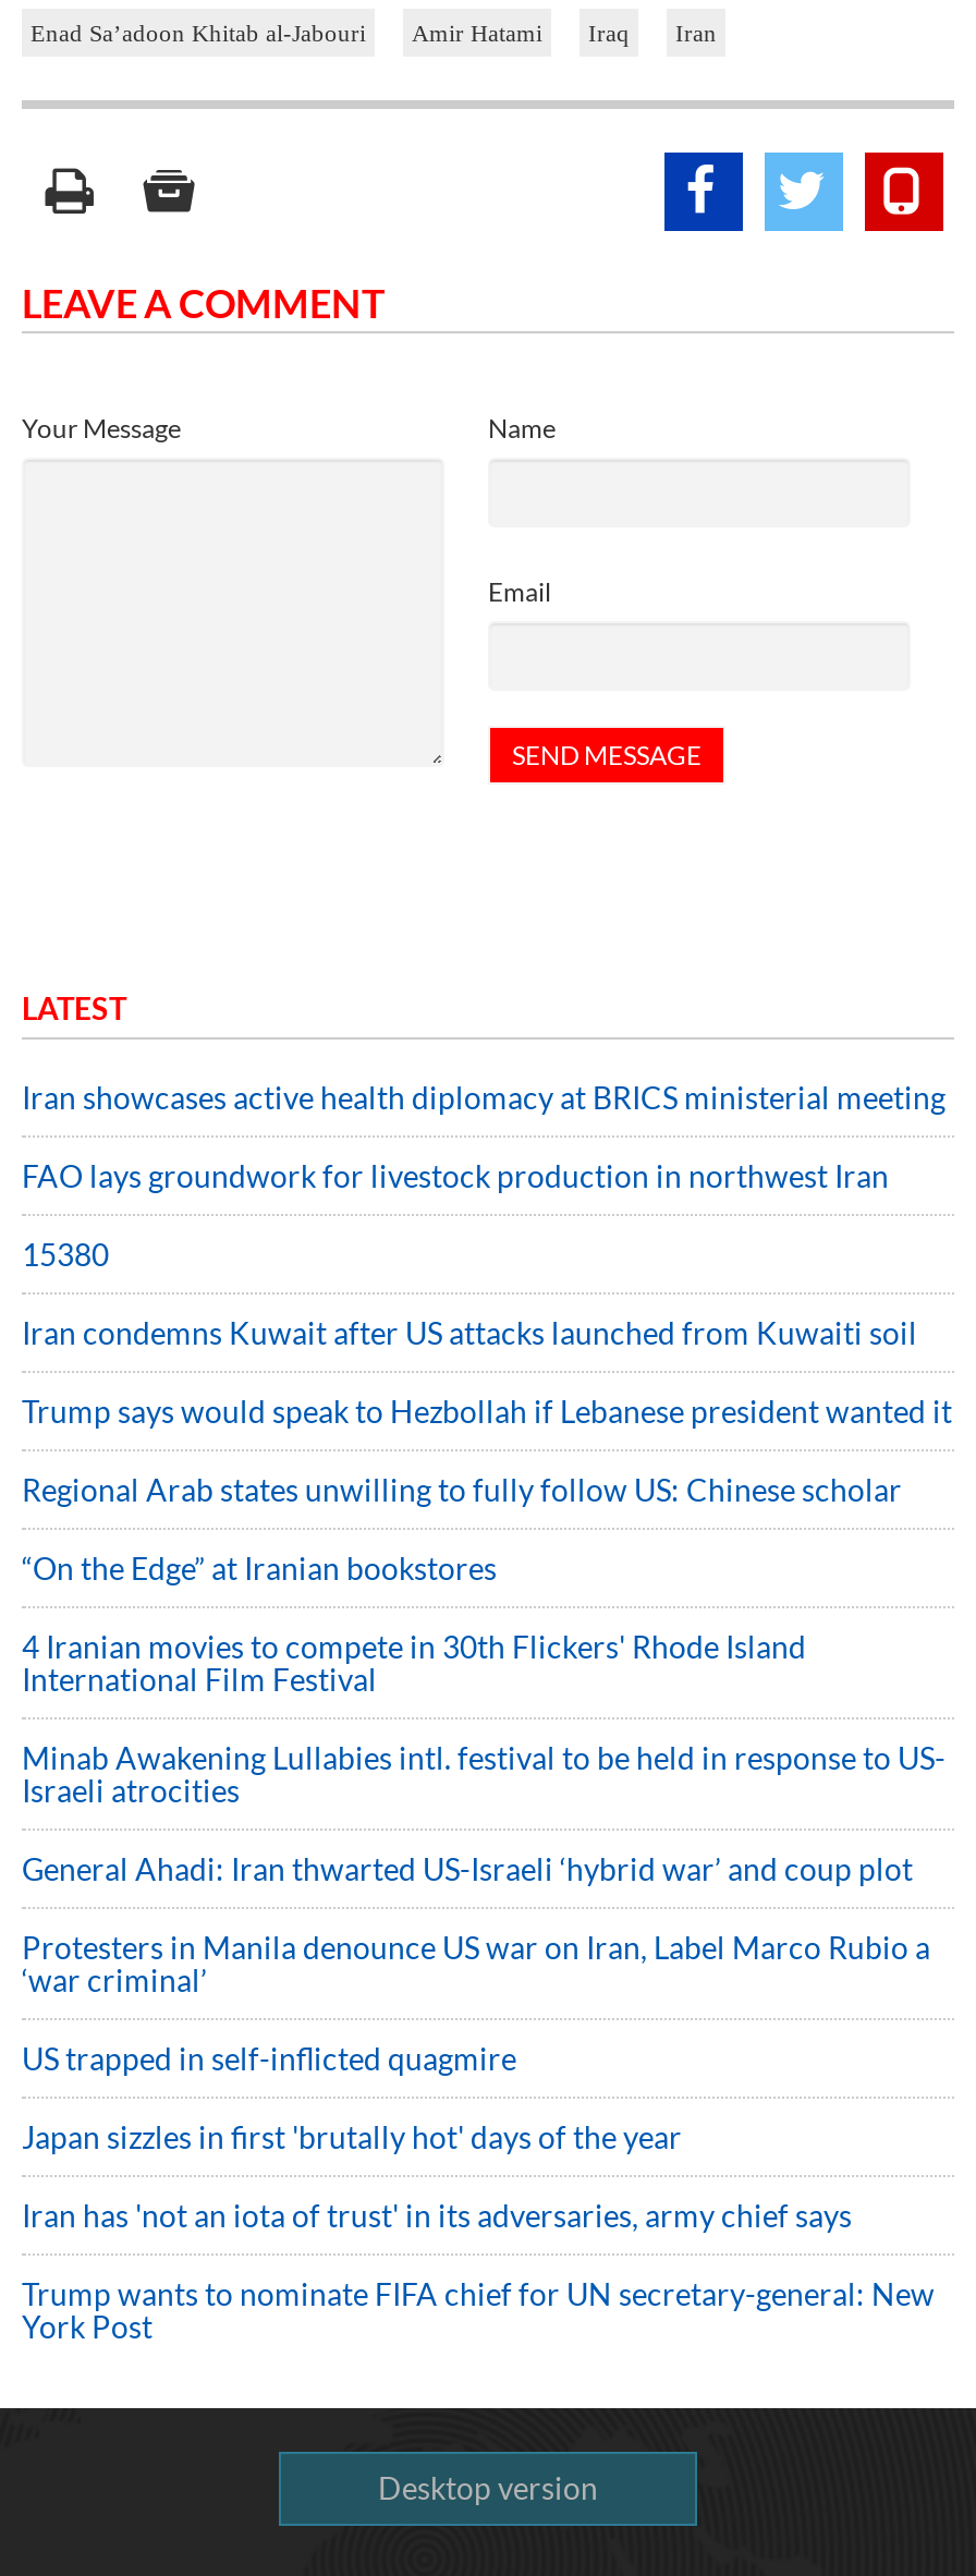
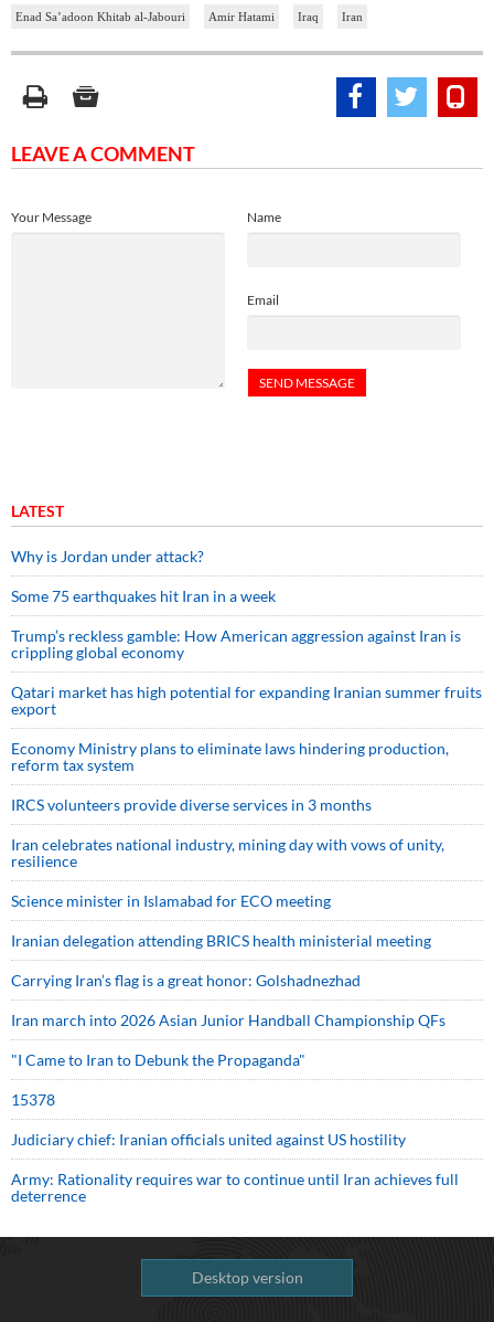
[22,1079,945,1116] Iran showcases active health diplomacy at BRICS ministerial meeting -> [11,547,204,566] Why is Jordan under attack?
[22,1158,889,1195] FAO lays groundwork for livestock production in northwest Iran -> [11,587,276,605] Some 75 earthquakes hit Iran in a week
[22,1236,109,1273] 15380 -> [11,626,461,662] Trump’s reckless gamble: How American aggression against Iran is | crippling global economy
[22,1315,917,1352] Iran condemns Kuwait after US attacks launched from Kuwaiti soil -> [11,683,482,718] Qatari market has high potential for expanding Iranian summer fruits | export
[22,1393,952,1430] Trump says would speak to Hezbollah if Lebanese president wanted it -> [11,739,449,774] Economy Ministry plans to eliminate laws hindering production, | reform tax system
[22,1472,902,1509] Regional Arab states unwilling to fully follow US: Chinese scholar -> [11,795,372,814] IRCS volunteers provide diverse services in 3 months
[22,1550,497,1587] “On the Edge” at Iranian bookstores -> [11,835,444,871] Iran celebrates national industry, mining day with vows of unity, | resilience
[22,1628,806,1698] 4 Iranian movies to compete in 30th Flickers' Rhode Island | International Film Festival -> [11,891,331,910] Science minister in Islamabad for ECO meeting
[22,1740,945,1809] Minab Awakening Lullabies intl. festival to be held in response to US- | Israeli atrocities -> [11,931,431,950] Iranian delegation attending BRICS health ministerial meeting
[22,1851,913,1888] General Ahadi: Iran thwarted US-Israeli ‘hybrid war’ and coup plot -> [11,971,361,990] Carrying Iran’s flag is a great honor: Golshadnezhad
[22,1929,930,1999] Protesters in Manila denounce US war on Iran, Label Marco Rubio a | ‘war criminal’ -> [11,1011,445,1030] Iran march into 2026 Asian Junior Handball Championship QFs
[22,2040,523,2077] US trapped in self-inflicted quagmire -> [11,1051,305,1069] "I Came to Iran to Debunk the Propaganda"
[22,2119,682,2156] Japan sizzles in first 'brutally hot' days of the year -> [11,1090,55,1109] 15378
[22,2197,858,2234] Iran has 'not an iota of trust' in its adversaries, army chief says -> [11,1130,412,1149] Judiciary chief: Iranian officials united against US hostility
[22,2276,935,2345] Trump wants to nominate FIFA chief for UN secretary-general: New | York Post -> [11,1170,459,1205] Army: Rationality requires war to continue until Iran achieves full | deterrence

